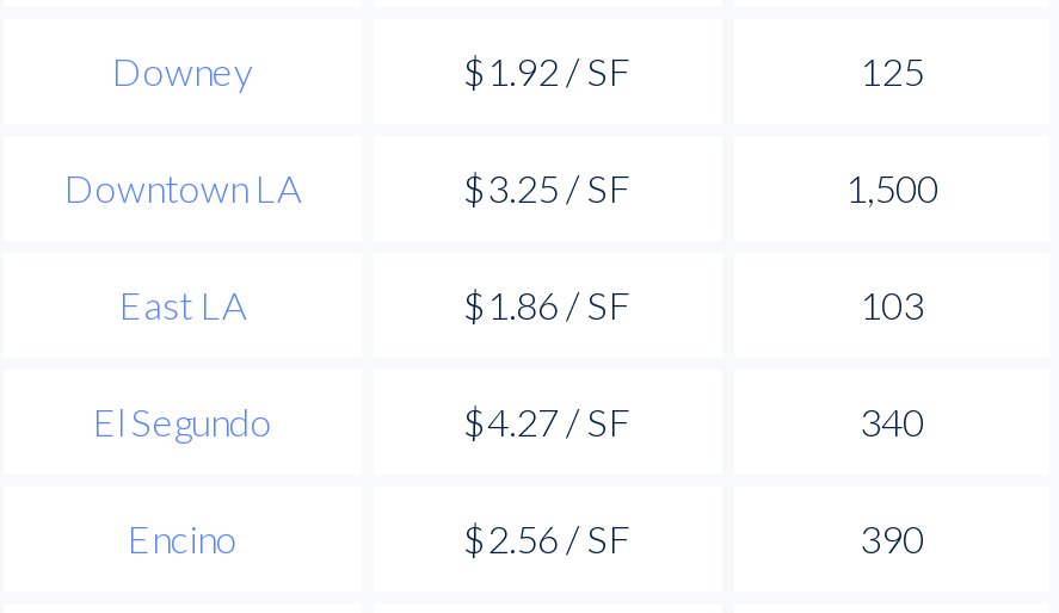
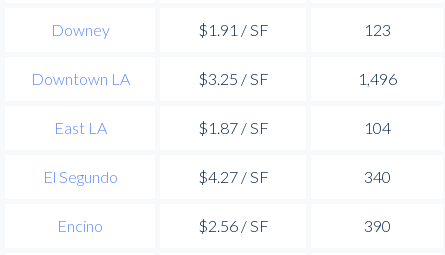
[463,47,633,93] $1.92 / SF -> [197,20,268,39] $1.91 / SF
[860,47,924,93] 125 -> [363,20,390,39] 123
[845,164,938,209] 1,500 -> [357,69,396,88] 1,496
[463,281,633,326] $1.86 / SF -> [197,118,268,137] $1.87 / SF
[860,281,924,326] 103 -> [363,118,390,137] 104

